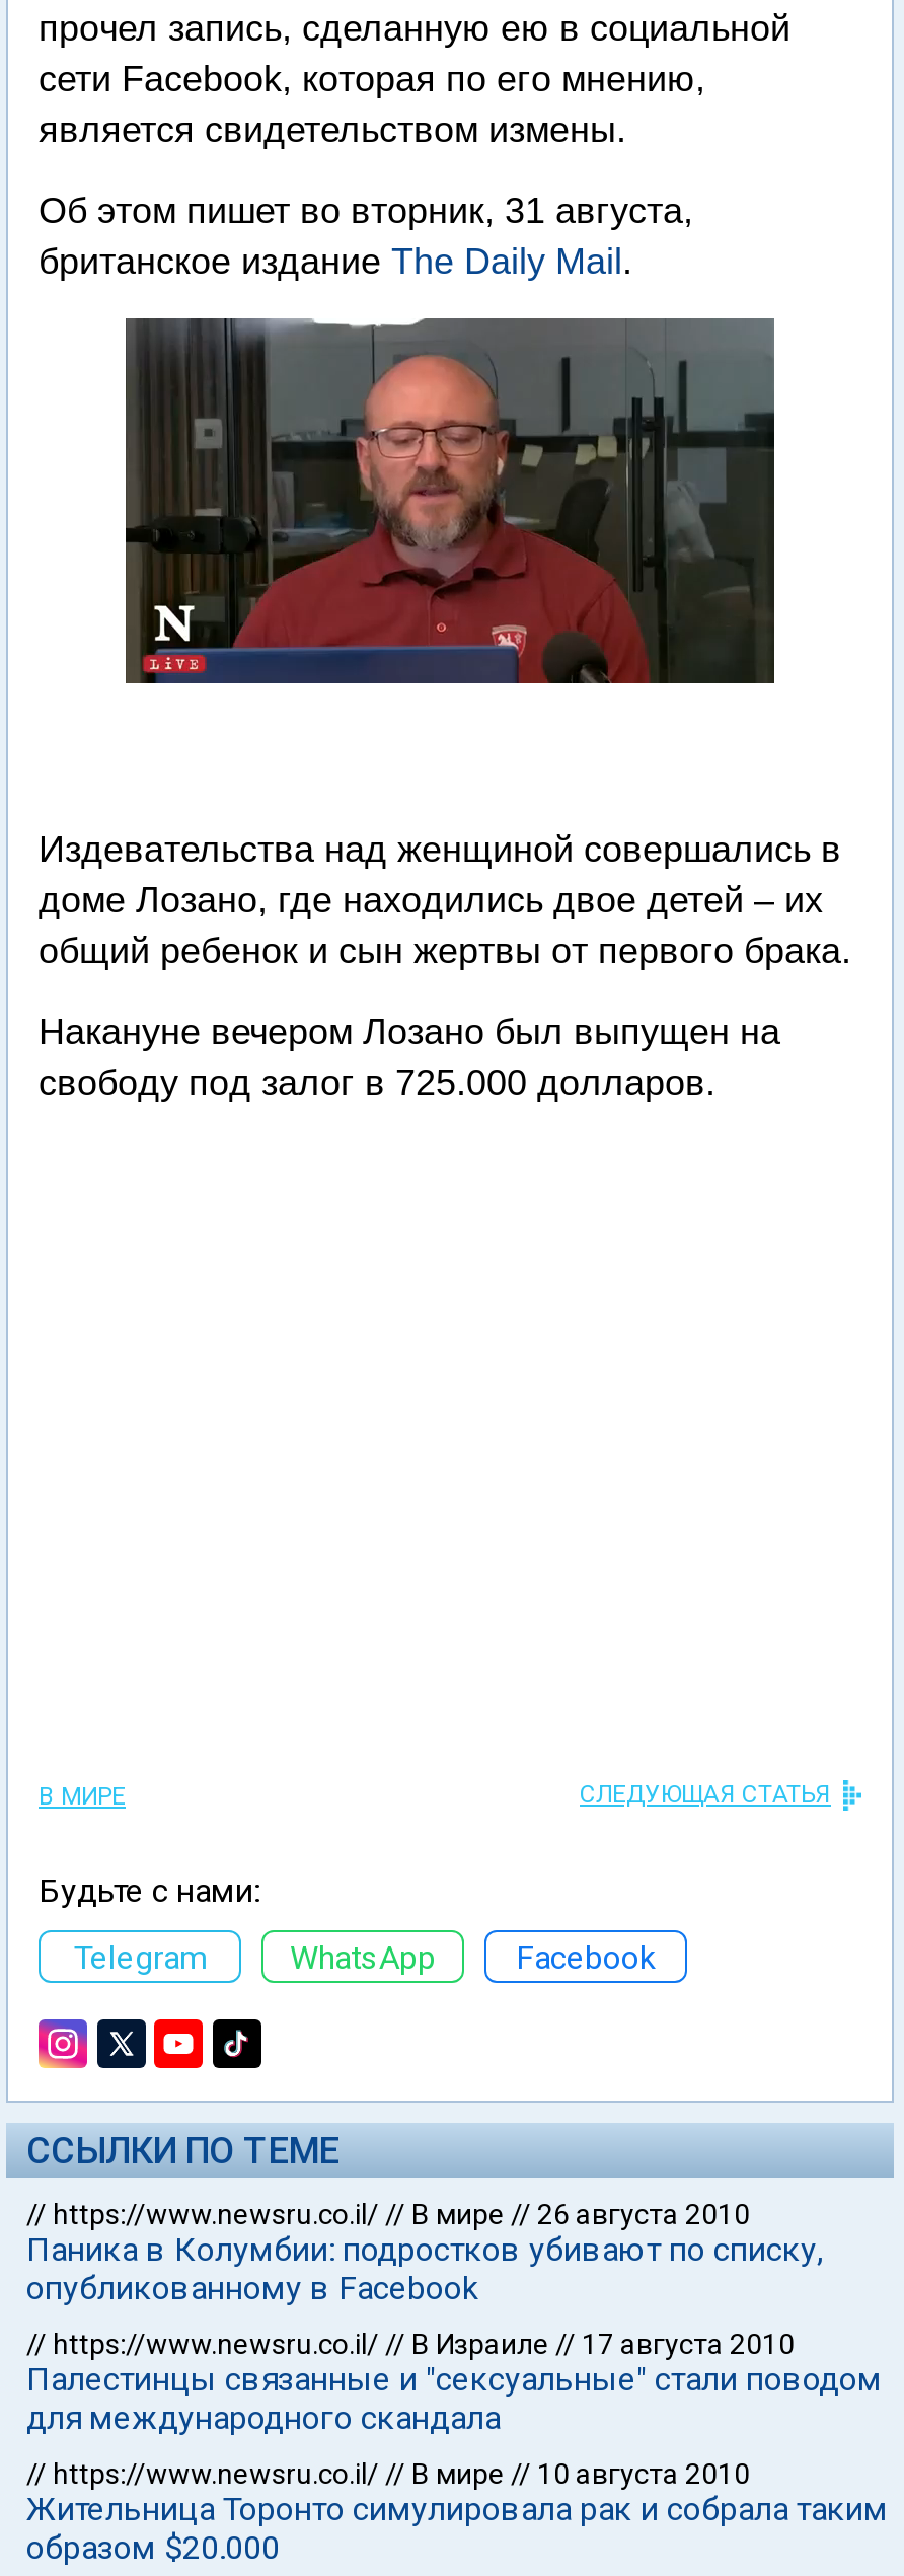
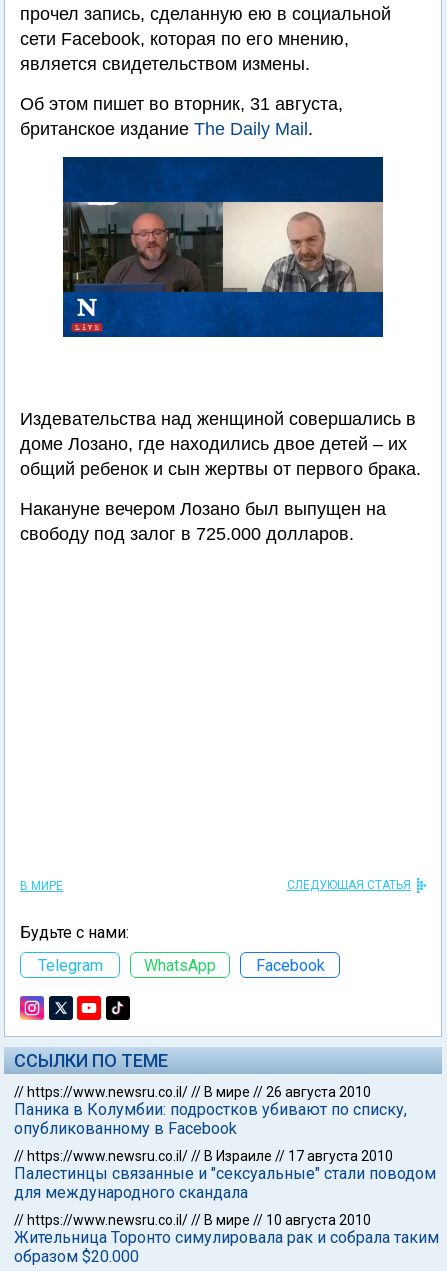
[126,316,776,685] [image] -> [63,156,384,338] [image]

